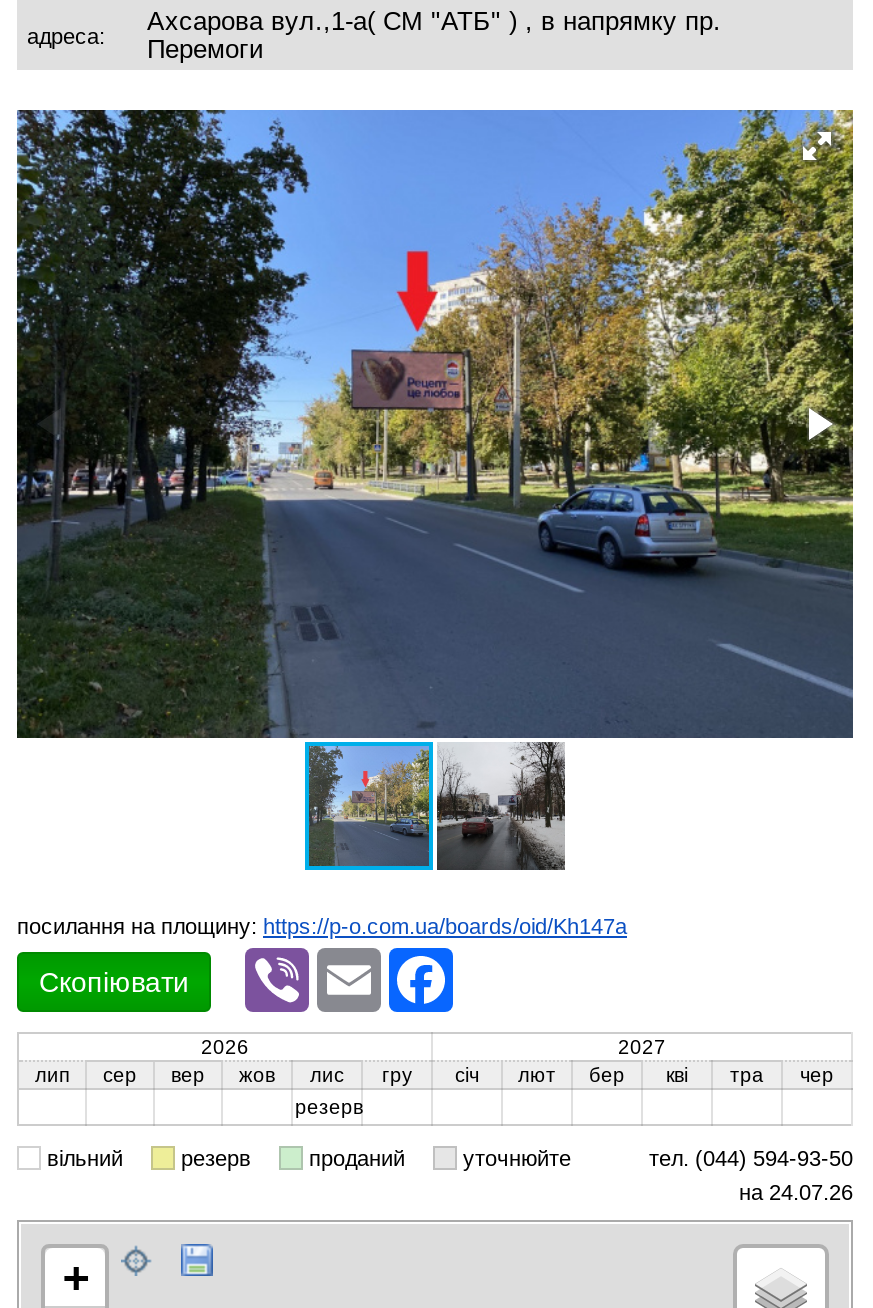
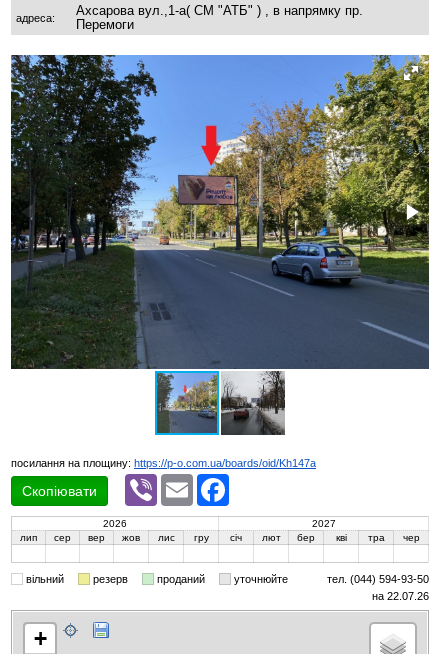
[295,1096,363,1118] резерв -> none
[739,1180,853,1204] на 24.07.26 -> [372,590,429,602] на 22.07.26

